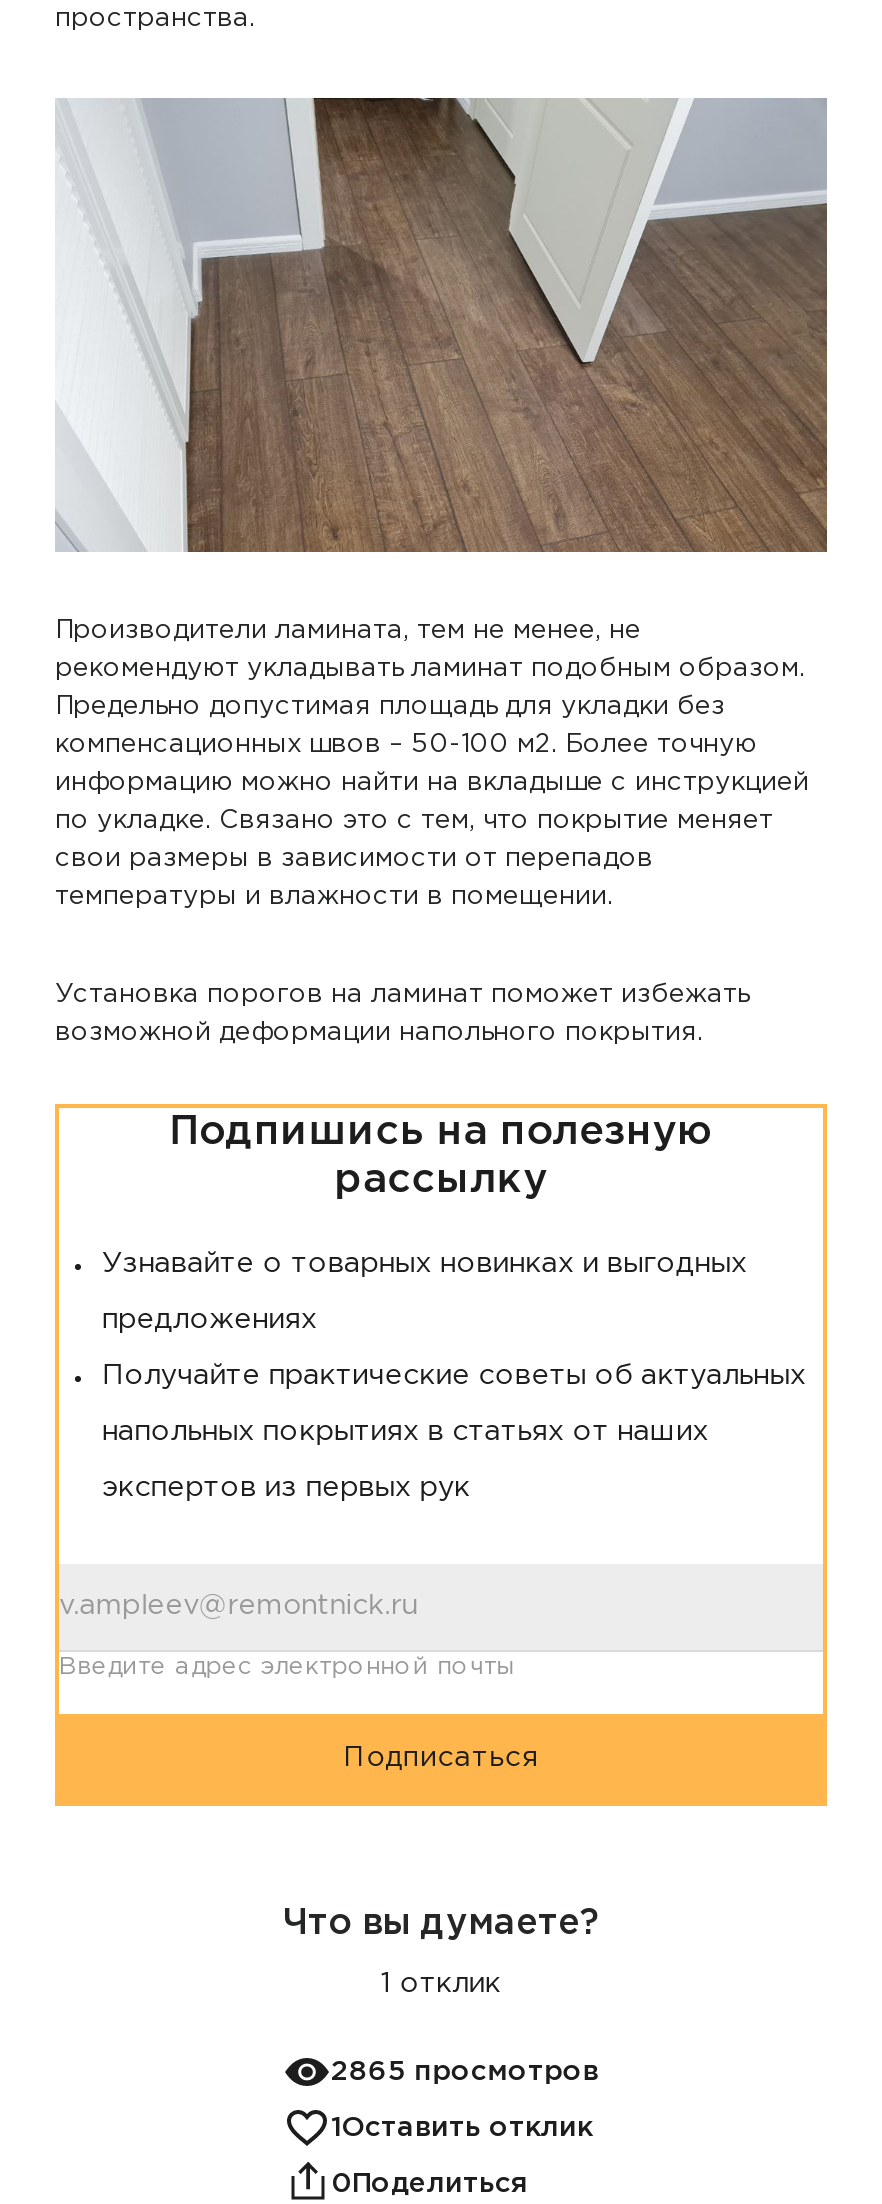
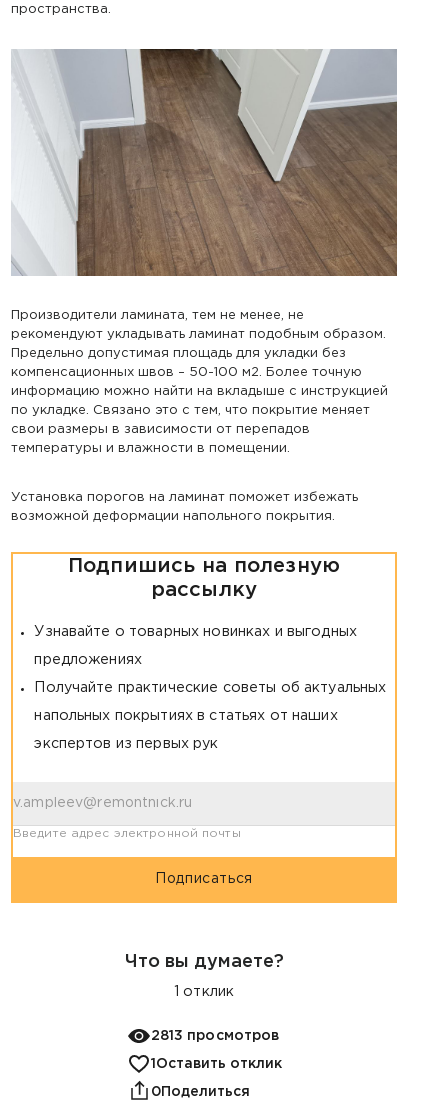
[331,2061,599,2085] 2865 просмотров -> [150,1030,280,1042] 2813 просмотров

